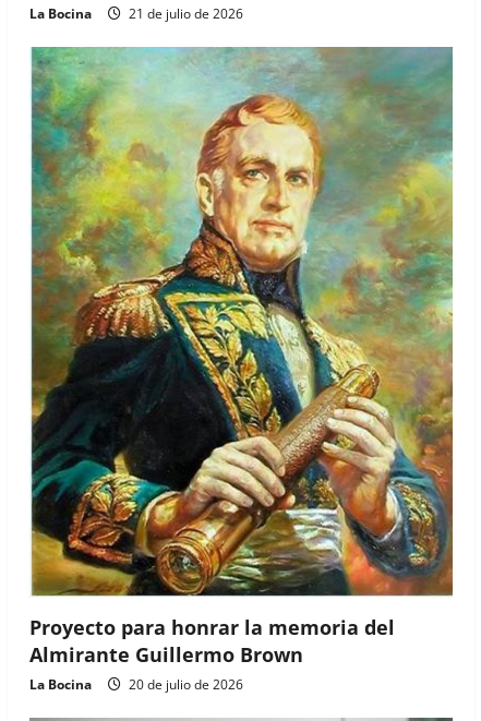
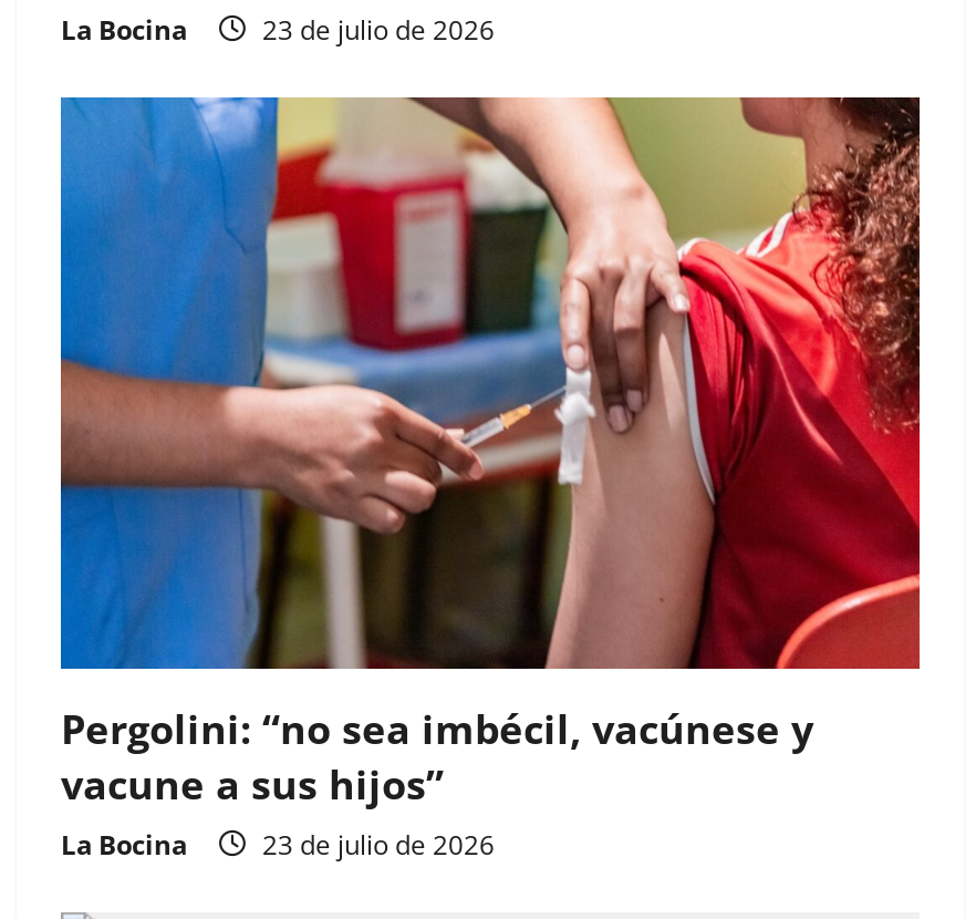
[29,5,243,23] La Bocina 21 de julio de 2026 -> [61,10,495,47] La Bocina 23 de julio de 2026
[29,46,454,667] [image] | Proyecto para honrar la memoria del | Almirante Guillermo Brown -> [59,95,922,810] [image] | Pergolini: “no sea imbécil, vacúnese y | vacune a sus hijos”
[29,675,243,693] La Bocina 20 de julio de 2026 -> [61,825,495,863] La Bocina 23 de julio de 2026

